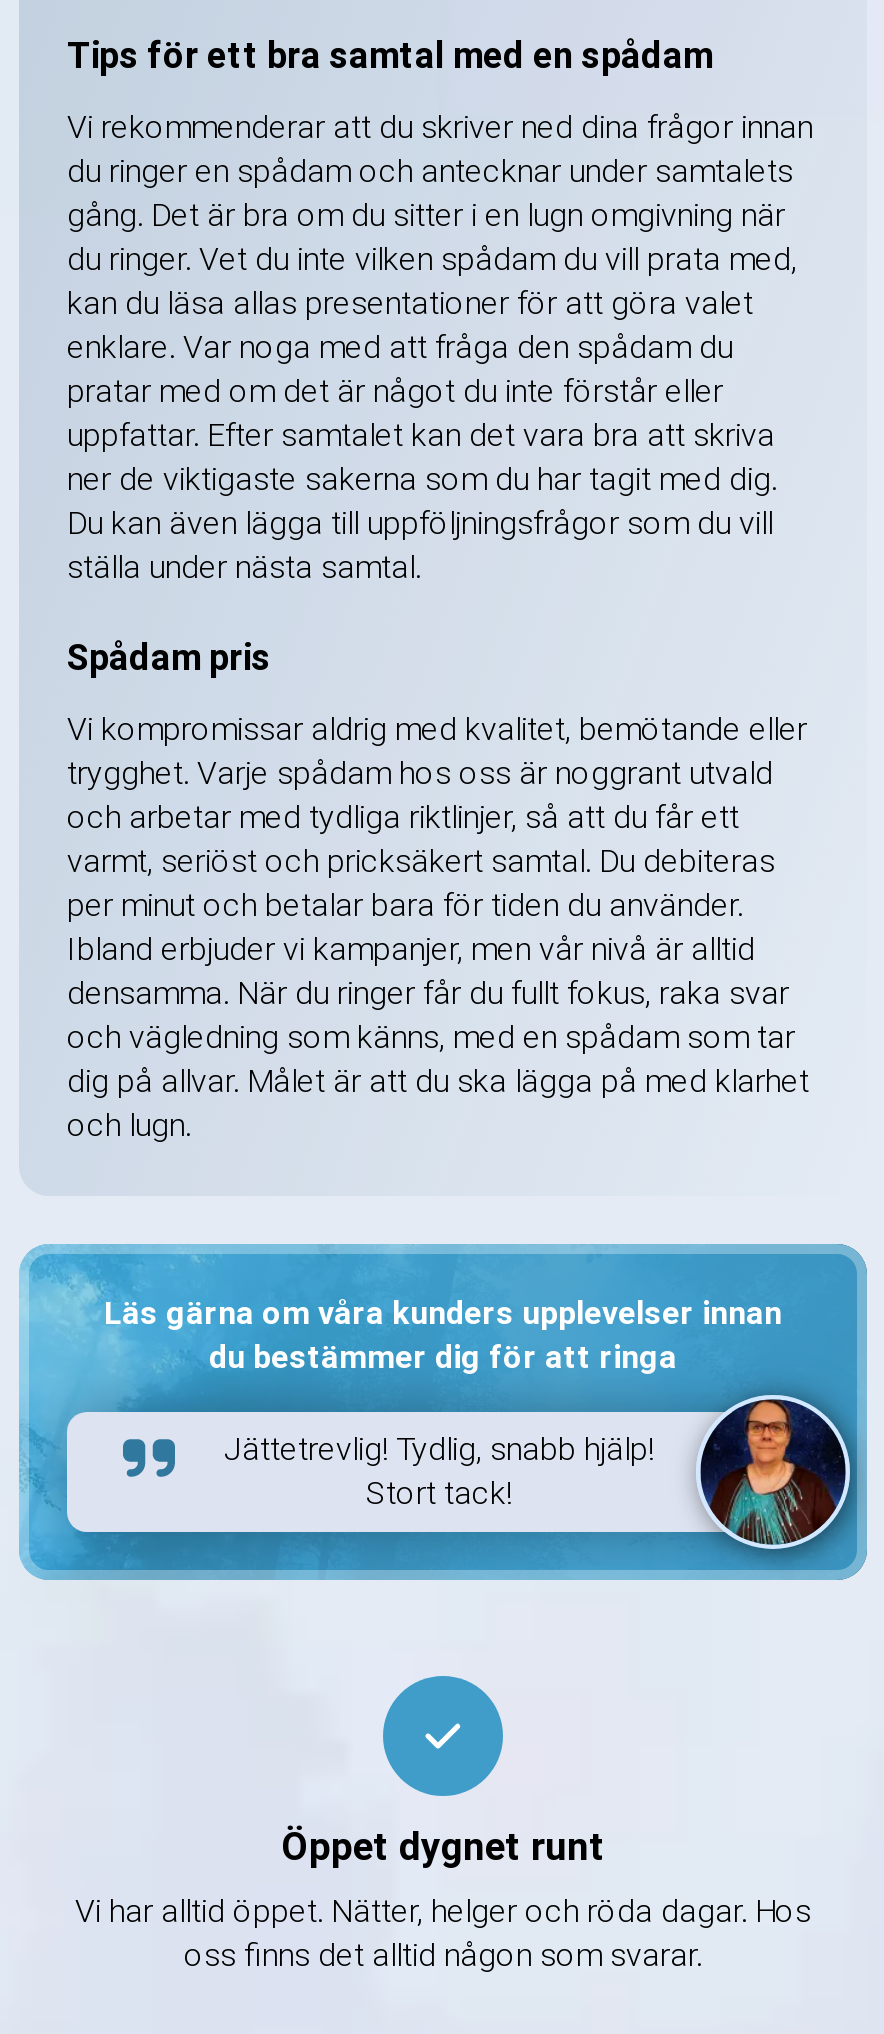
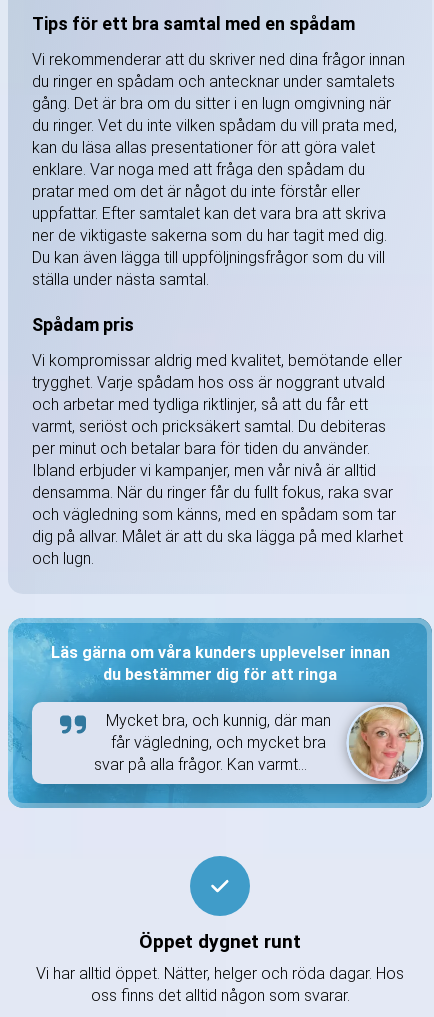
[224,1393,849,1561] [image] | Jättetrevlig! Tydlig, snabb hjälp! | Stort tack! -> [93,699,423,797] [image] | Mycket bra, och kunnig, där man | får vägledning, och mycket bra | svar på alla frågor. Kan varmt...

